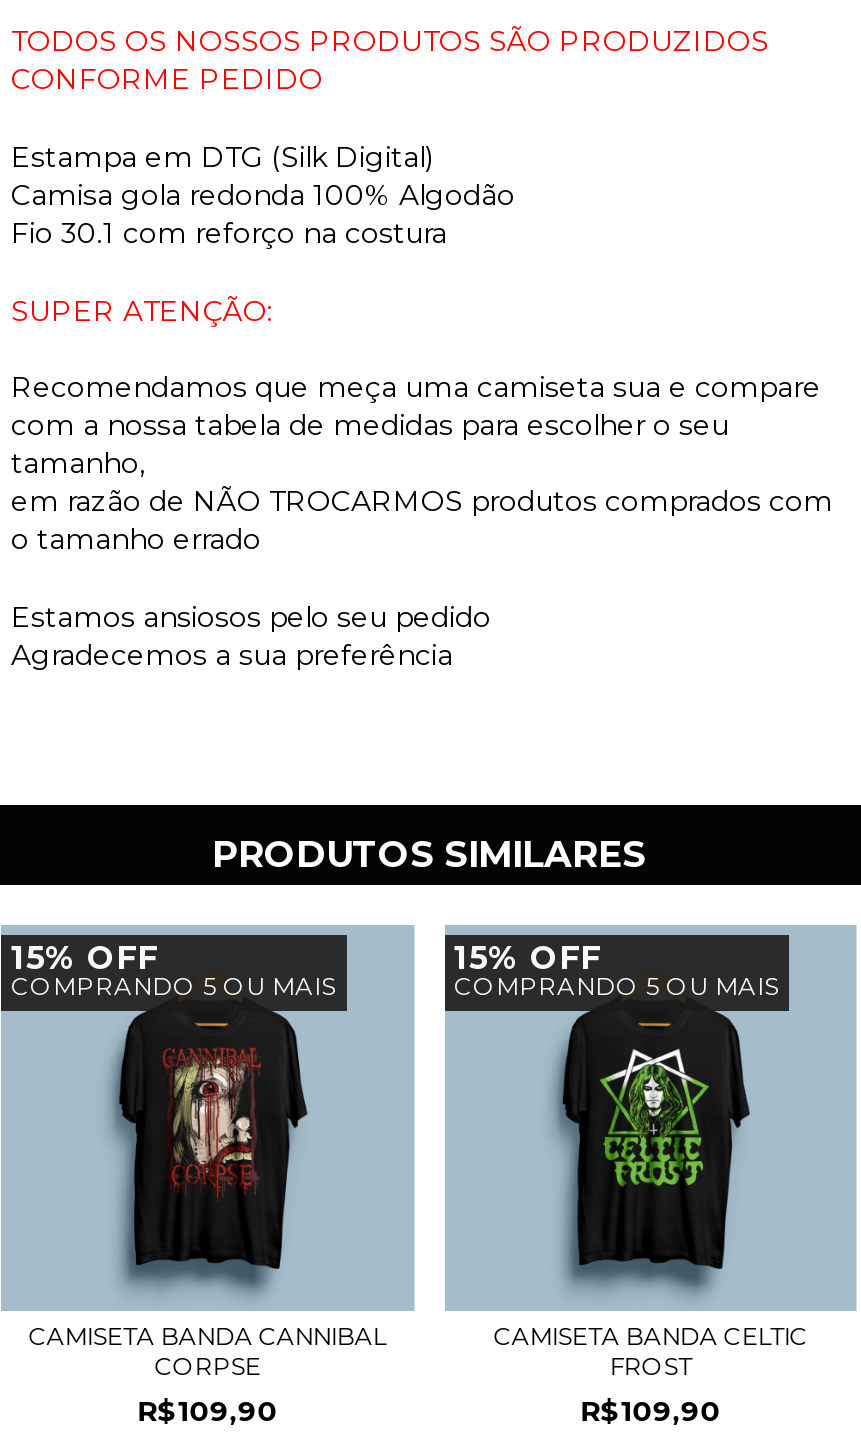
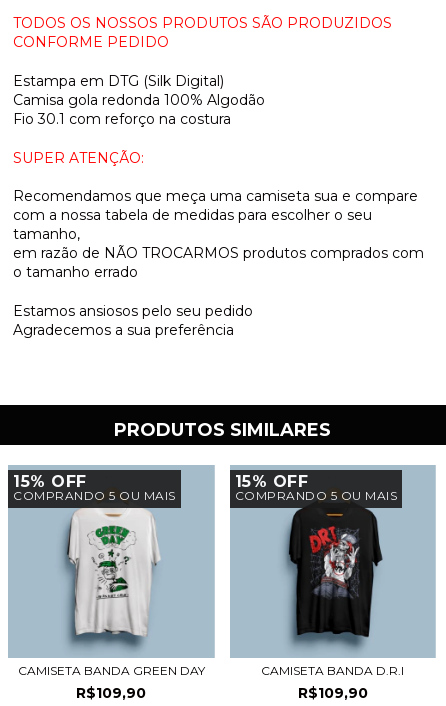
[29,1009,387,1381] [image] | CAMISETA BANDA CANNIBAL | CORPSE -> [18,507,205,678] [image] | CAMISETA BANDA GREEN DAY
[599,1049,709,1187] [image] -> [309,525,360,597] [image]
[493,1321,807,1381] CAMISETA BANDA CELTIC | FROST -> [261,663,404,678] CAMISETA BANDA D.R.I

